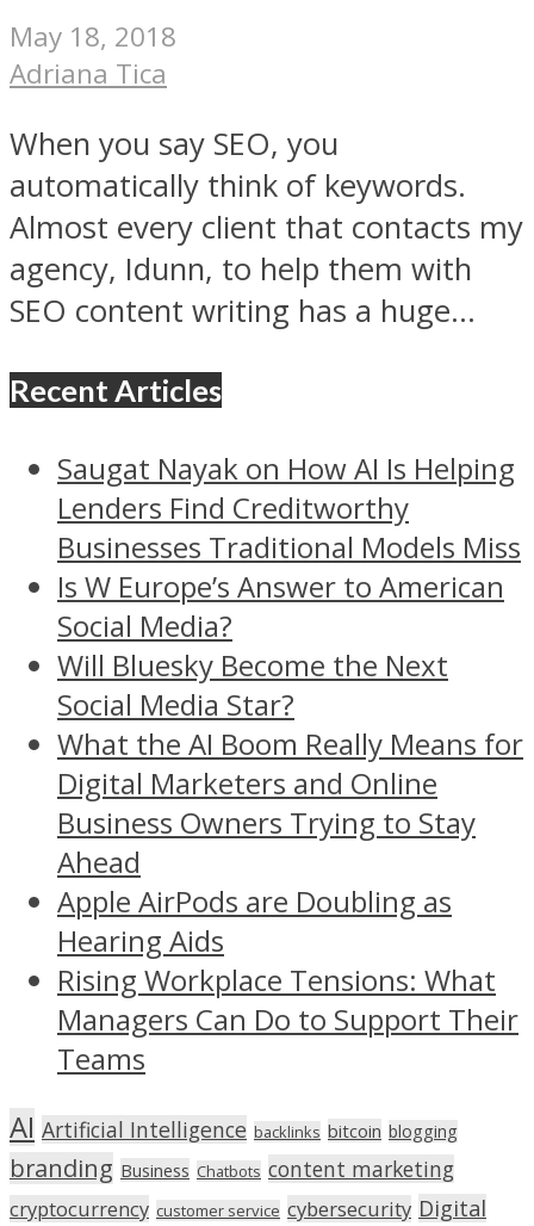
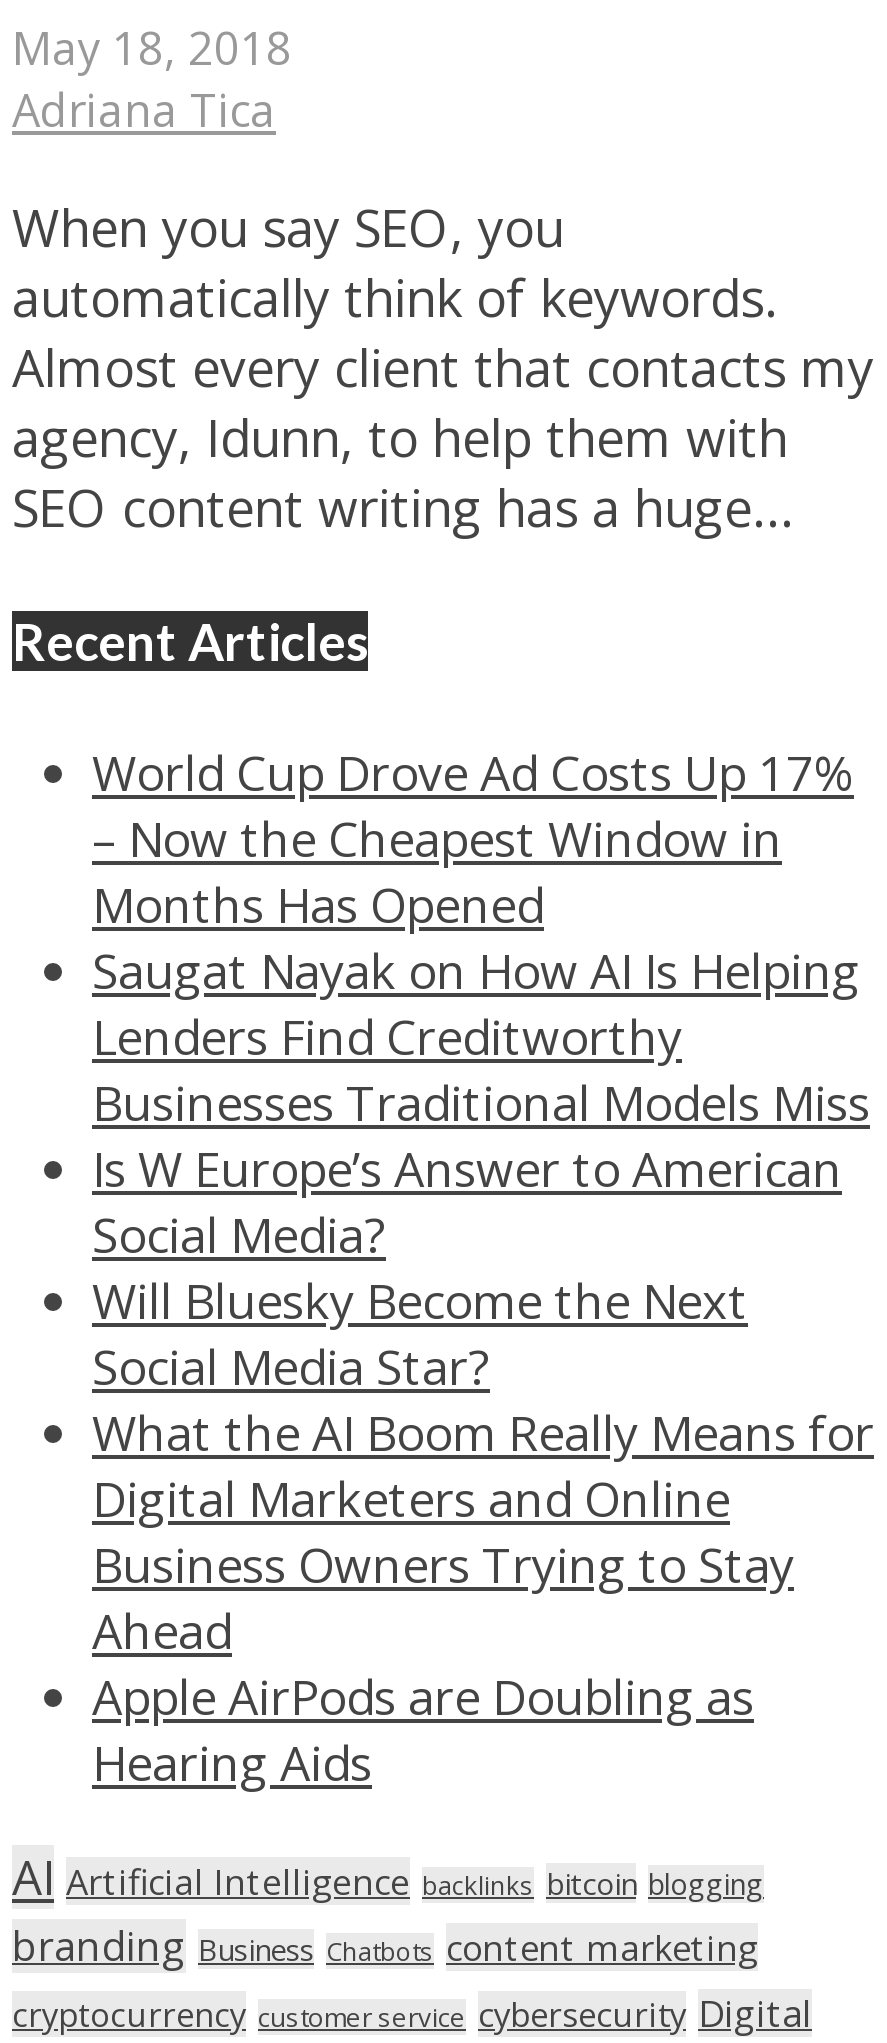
none -> [92,739,854,937] World Cup Drove Ad Costs Up 17% | – Now the Cheapest Window in | Months Has Opened
moved [57,448,523,960] -> [92,937,874,1795]: Saugat Nayak on How AI Is Helping | Lenders Find Creditworthy | Businesses Traditional Models Miss | ... | Apple AirPods are Doubling as | Hearing Aids
[57,960,519,1078] Rising Workplace Tensions: What | Managers Can Do to Support Their | Teams -> none

